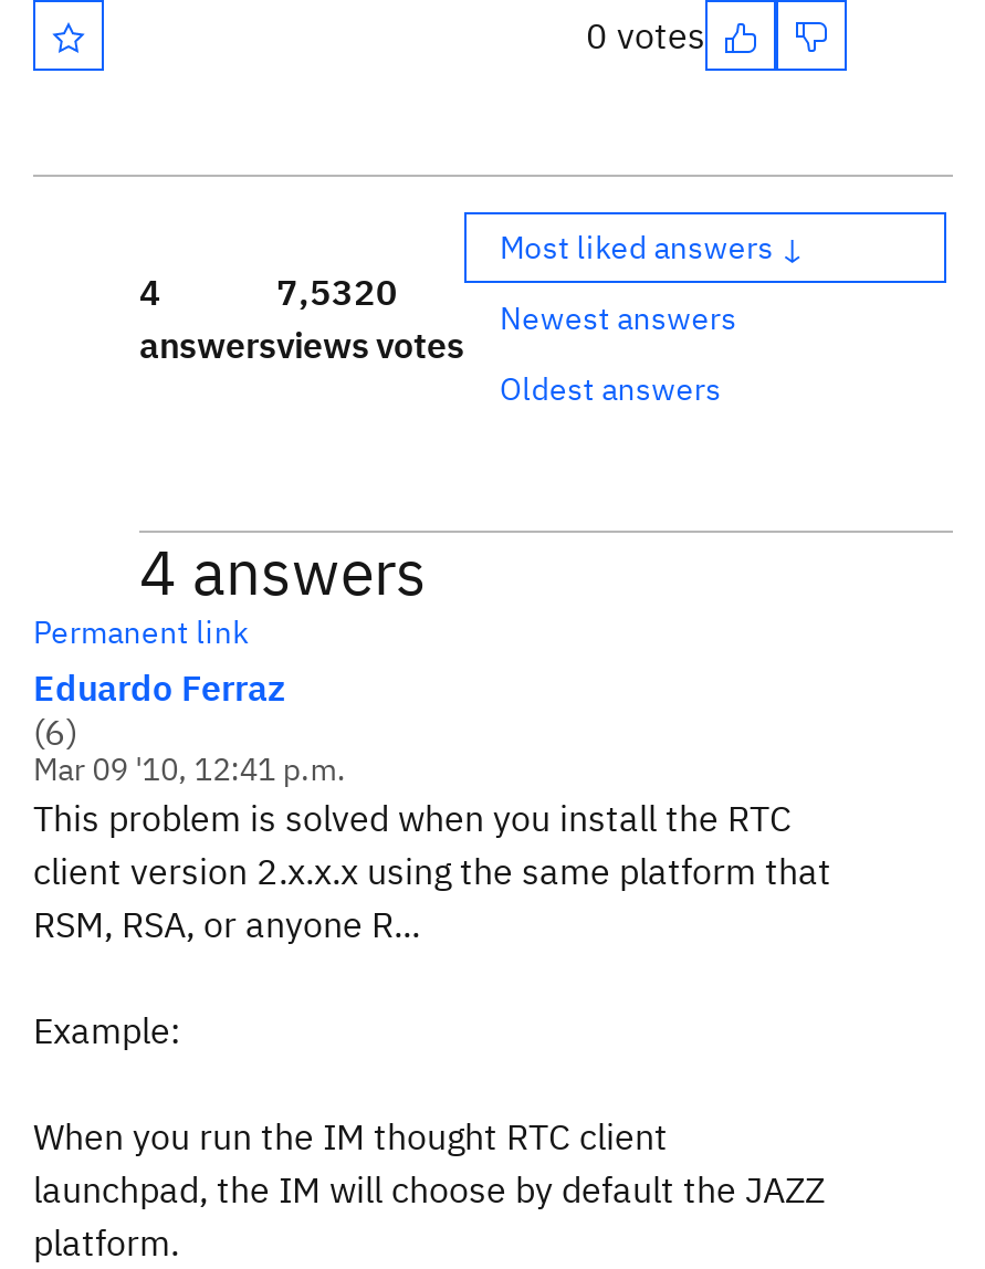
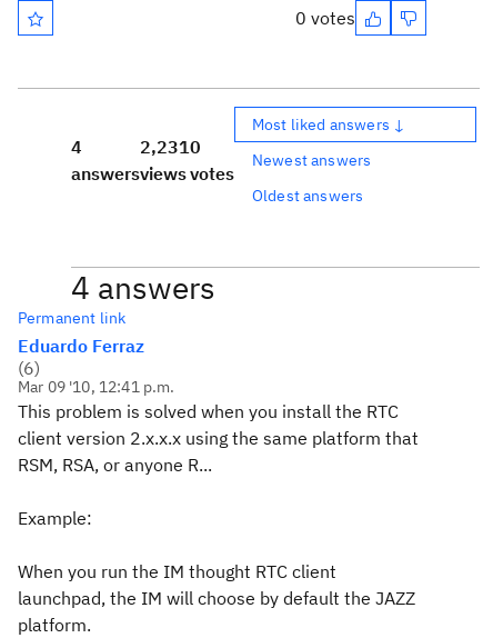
[276,270,398,314] 7,532 0 -> [140,136,201,158] 2,231 0

